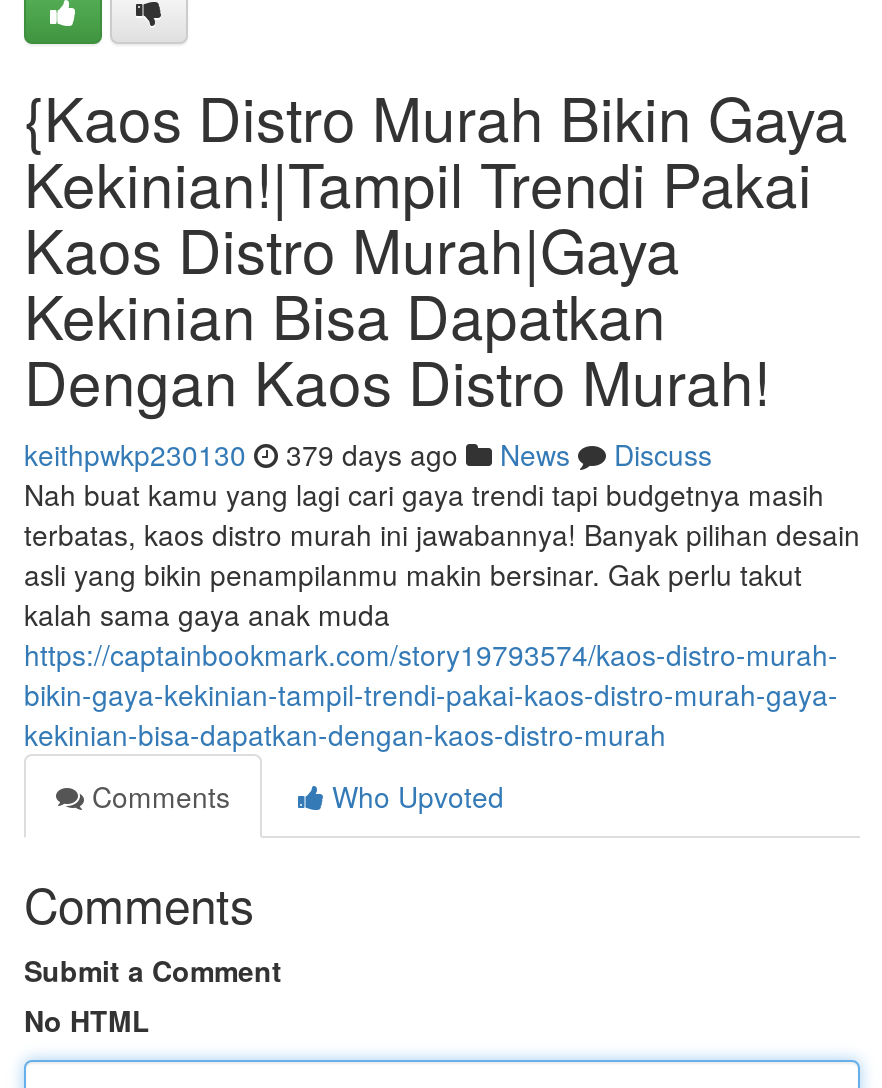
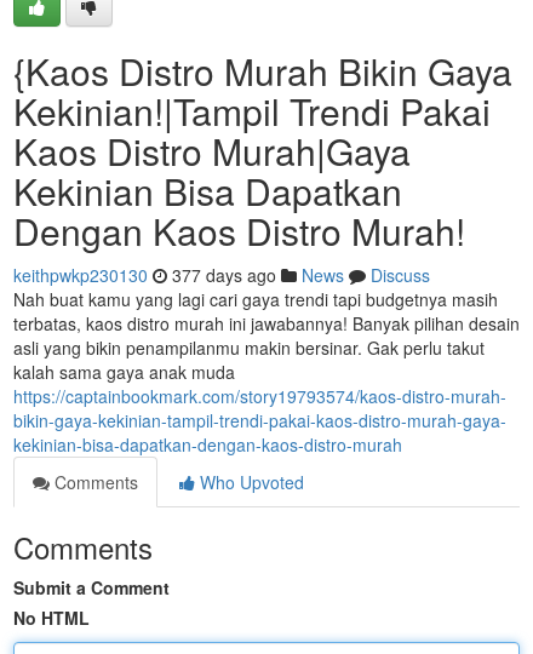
[24,434,712,474] keithpwkp230130 379 days ago News Discuss -> [13,263,430,287] keithpwkp230130 377 days ago News Discuss

